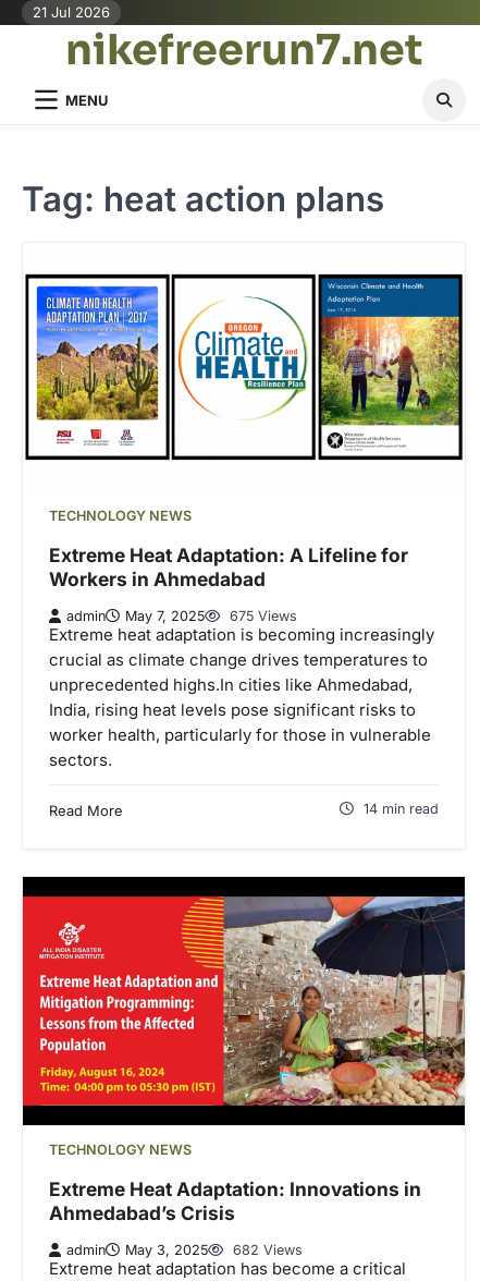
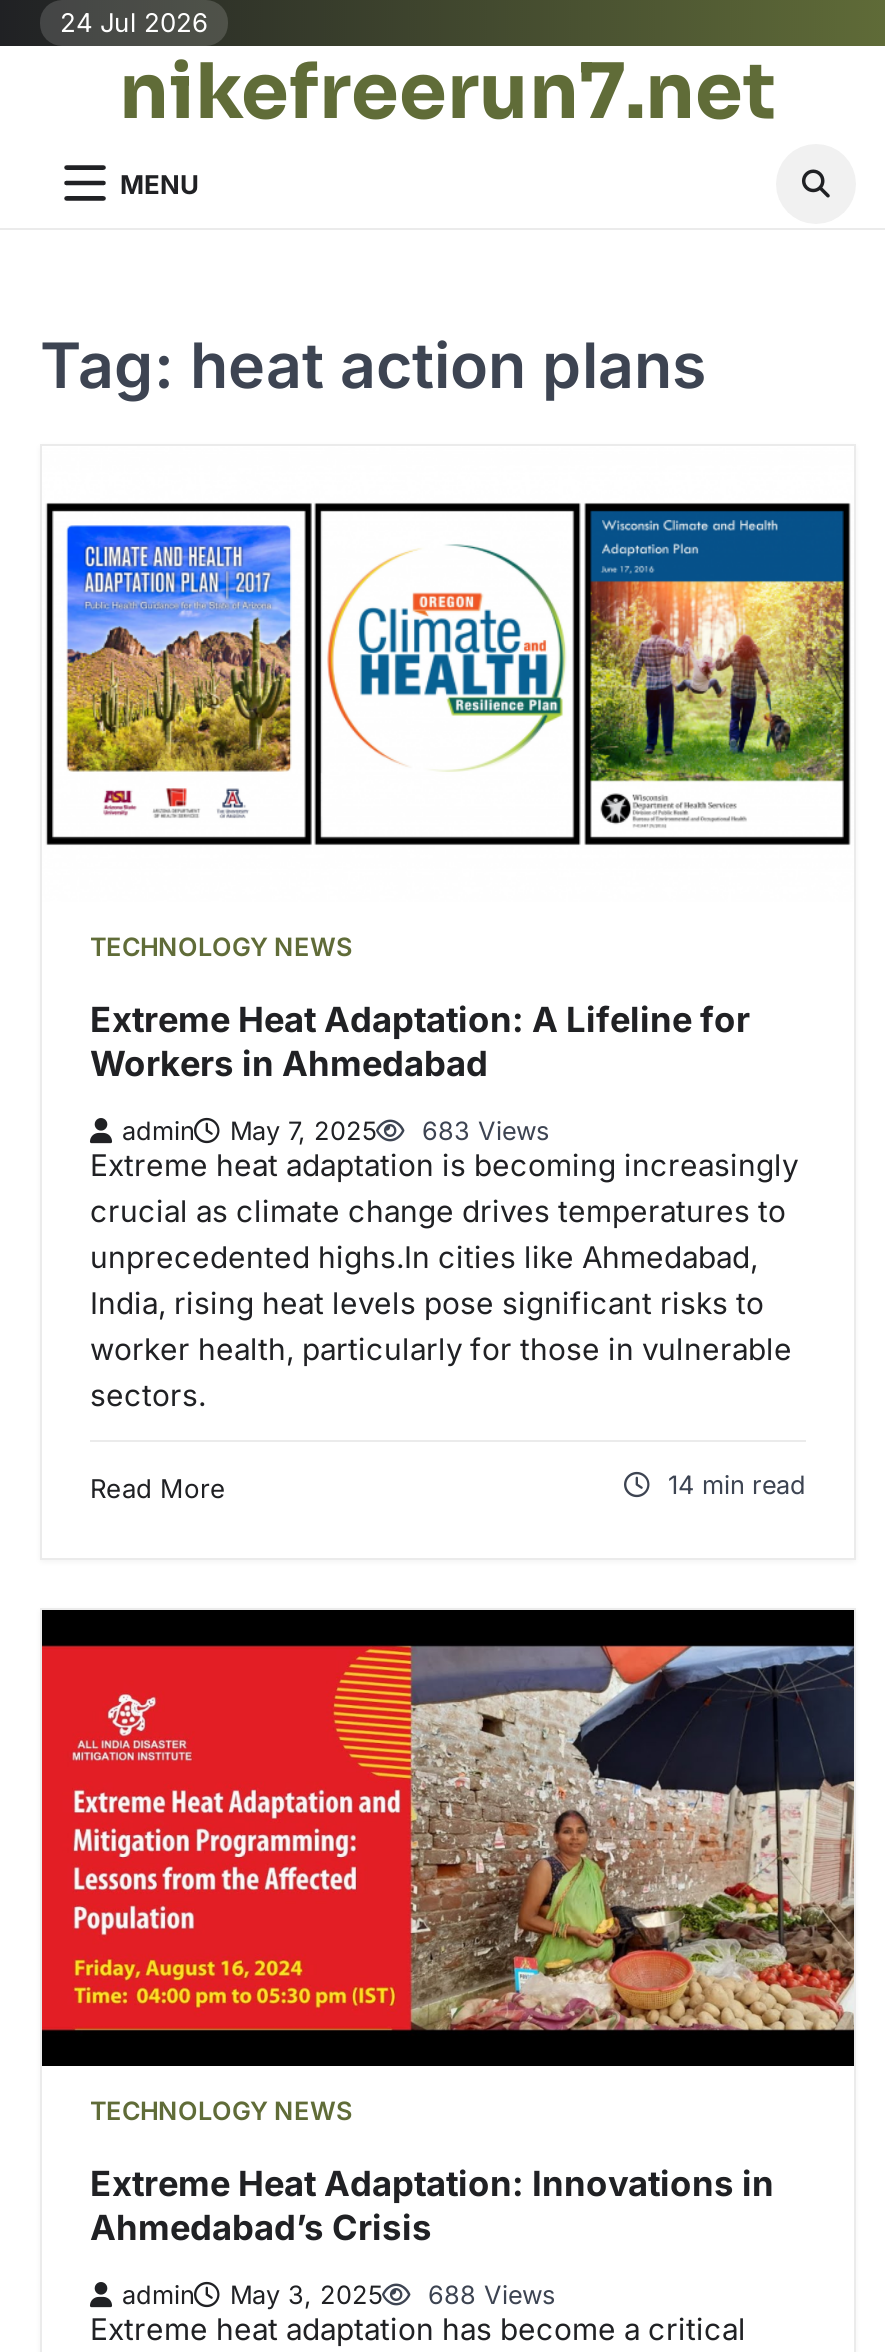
[33,3,110,21] 21 Jul 2026 -> [60,6,208,38] 24 Jul 2026
[66,608,297,624] admin May 7, 2025 675 Views -> [122,1116,550,1146] admin May 7, 2025 683 Views
[66,1242,303,1258] admin May 3, 2025 682 Views -> [122,2280,556,2310] admin May 3, 2025 688 Views

